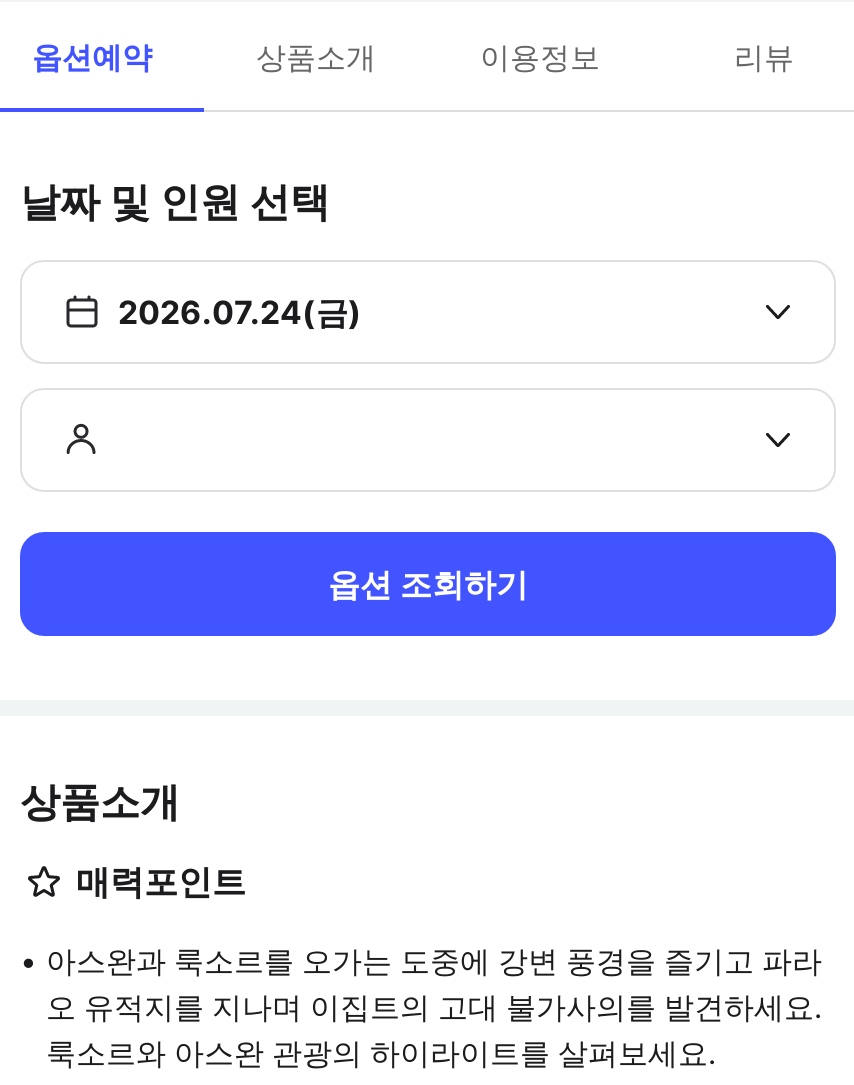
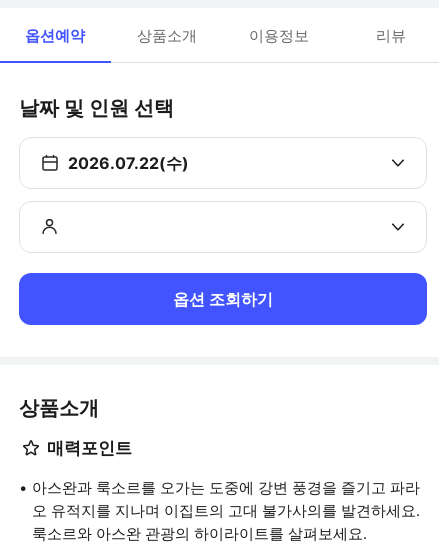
[118,292,362,332] 2026.07.24(금) -> [68,153,189,173] 2026.07.22(수)

